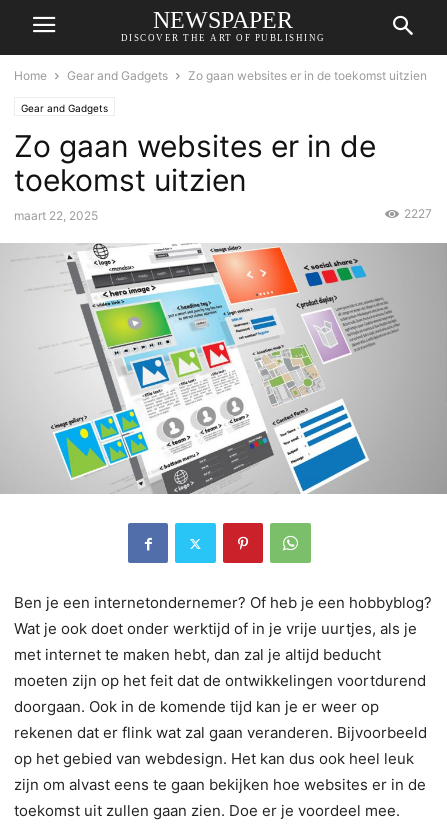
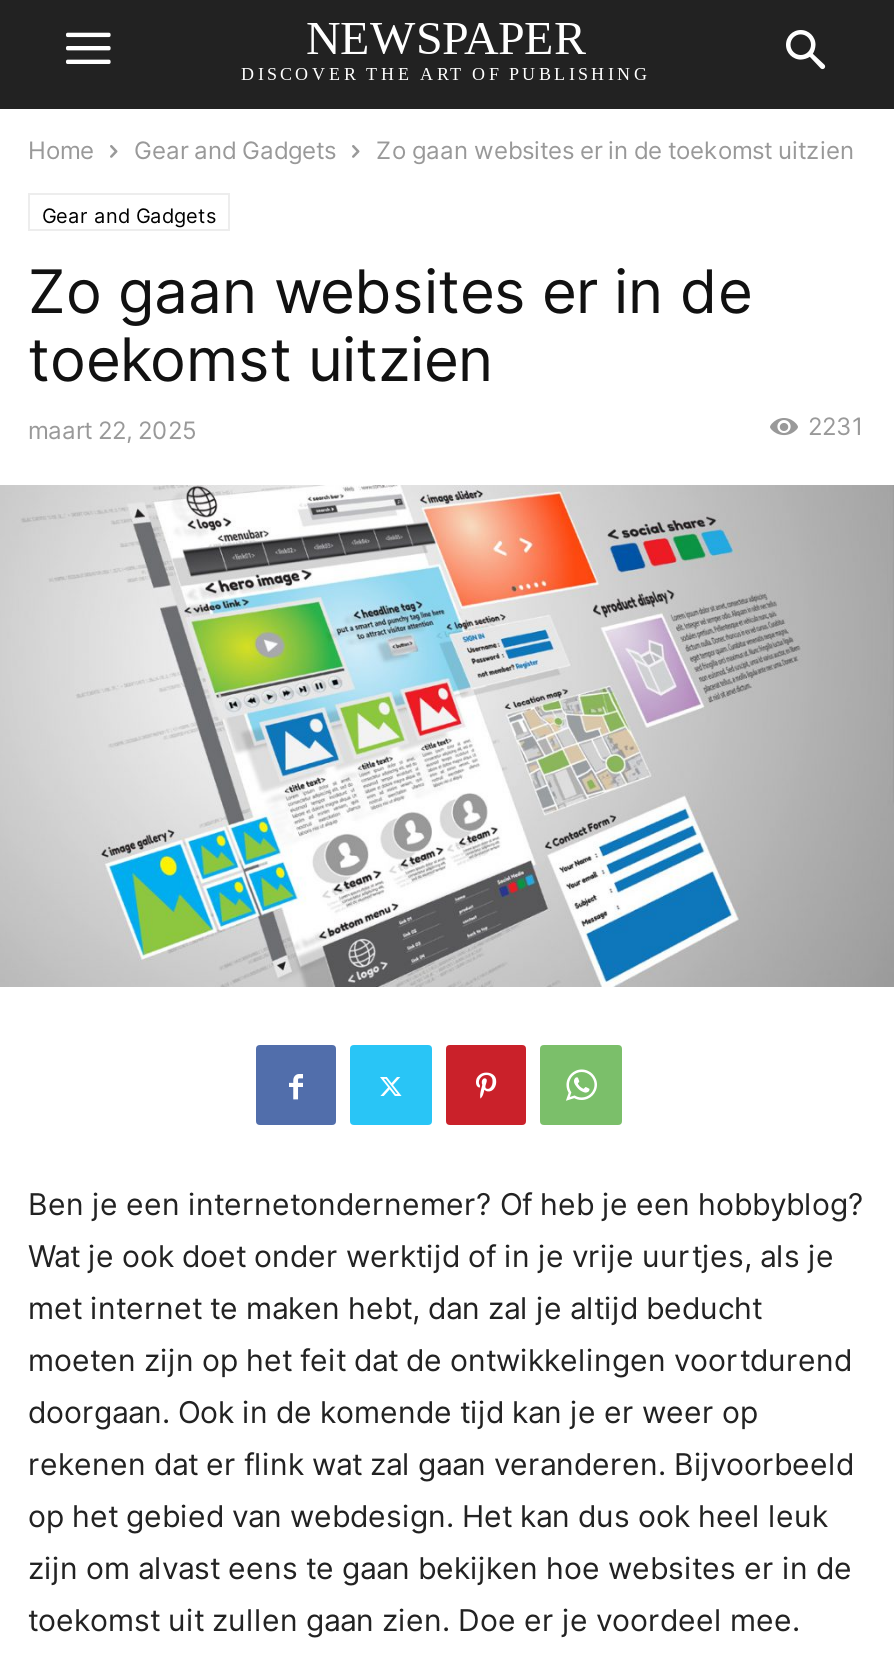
[404,206,432,221] 2227 -> [808,411,864,441] 2231

